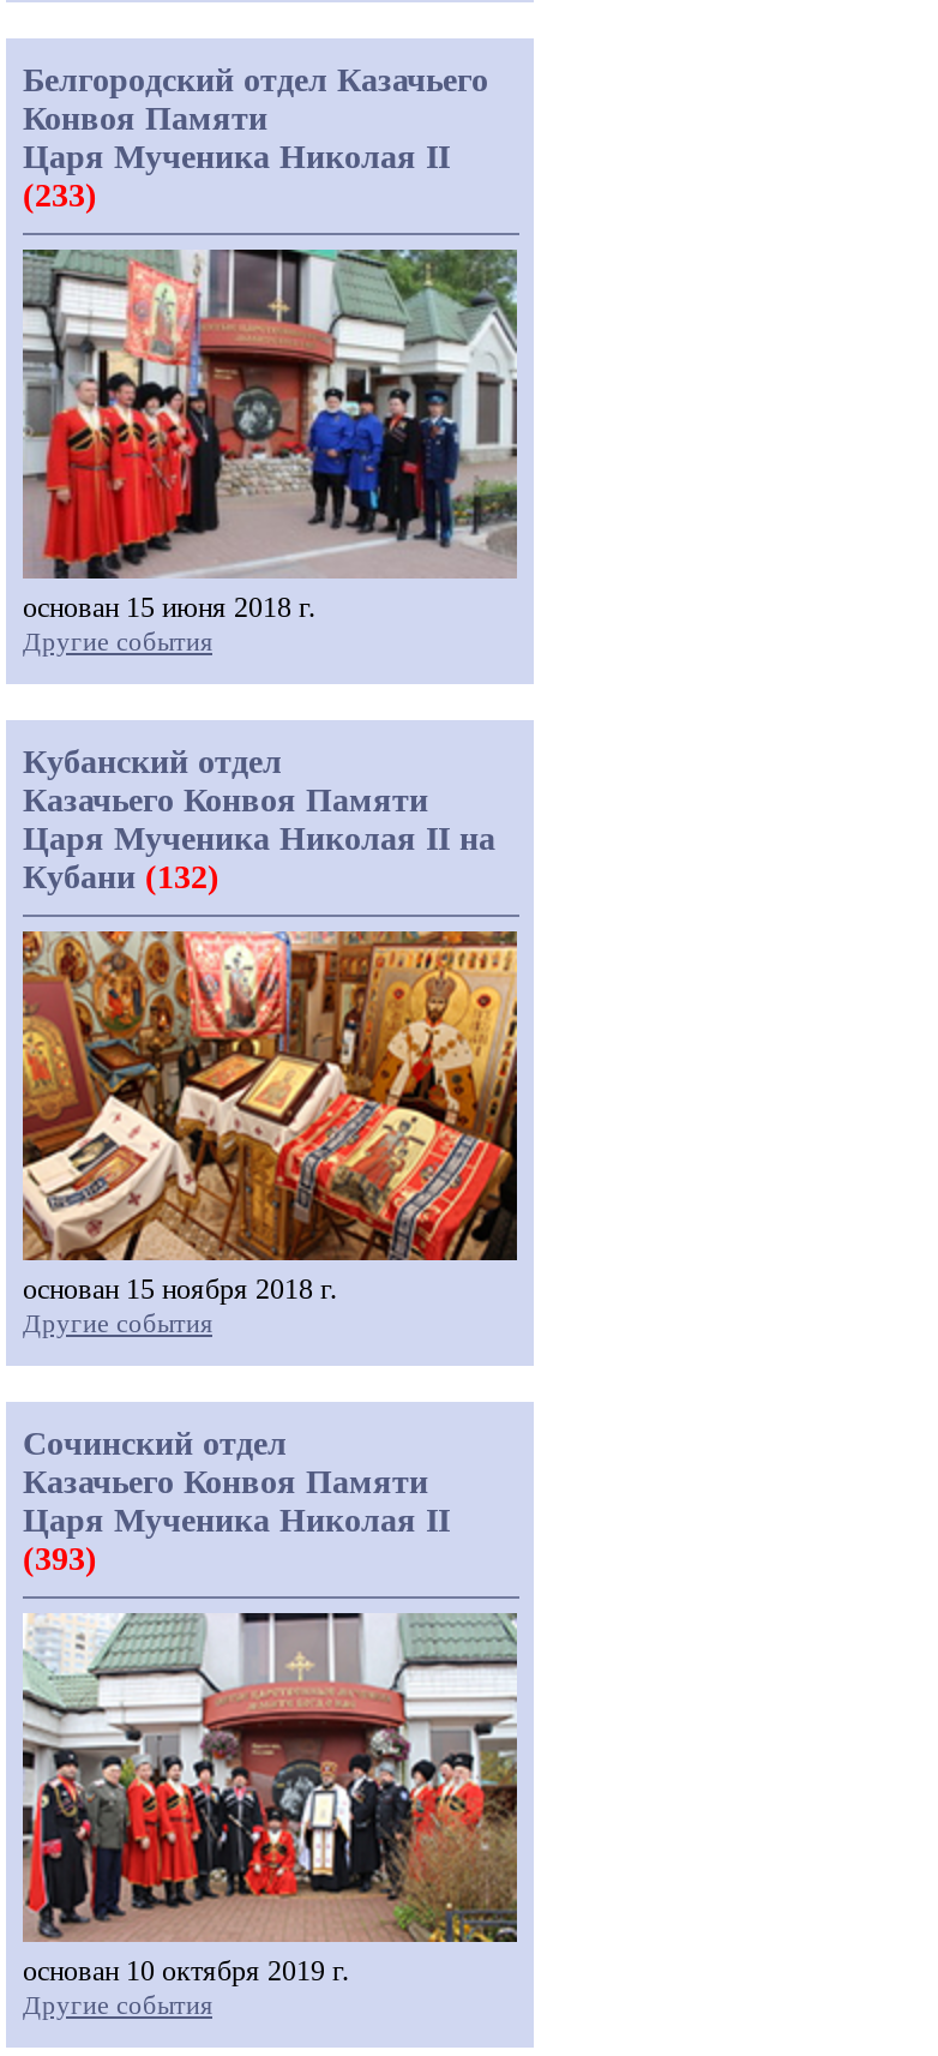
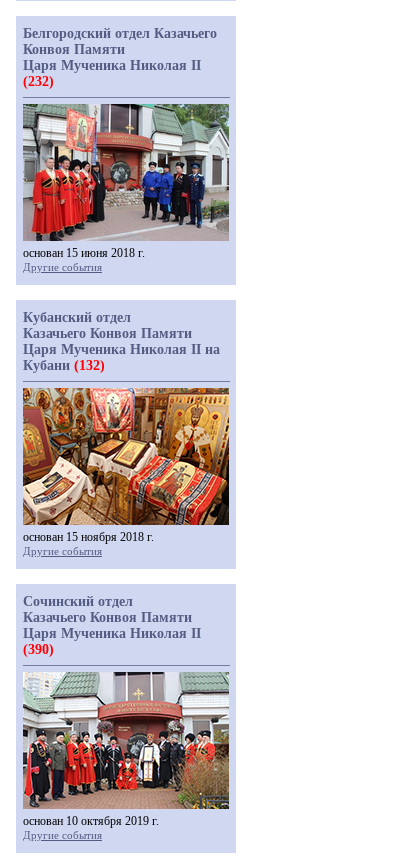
[23,178,97,214] (233) -> [23,74,54,89] (232)
[23,1541,97,1577] (393) -> [23,642,54,657] (390)

